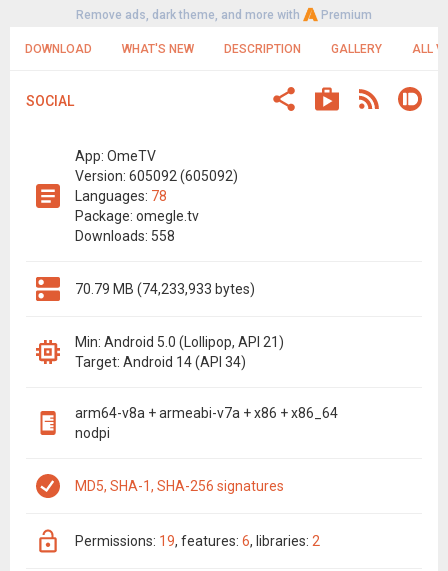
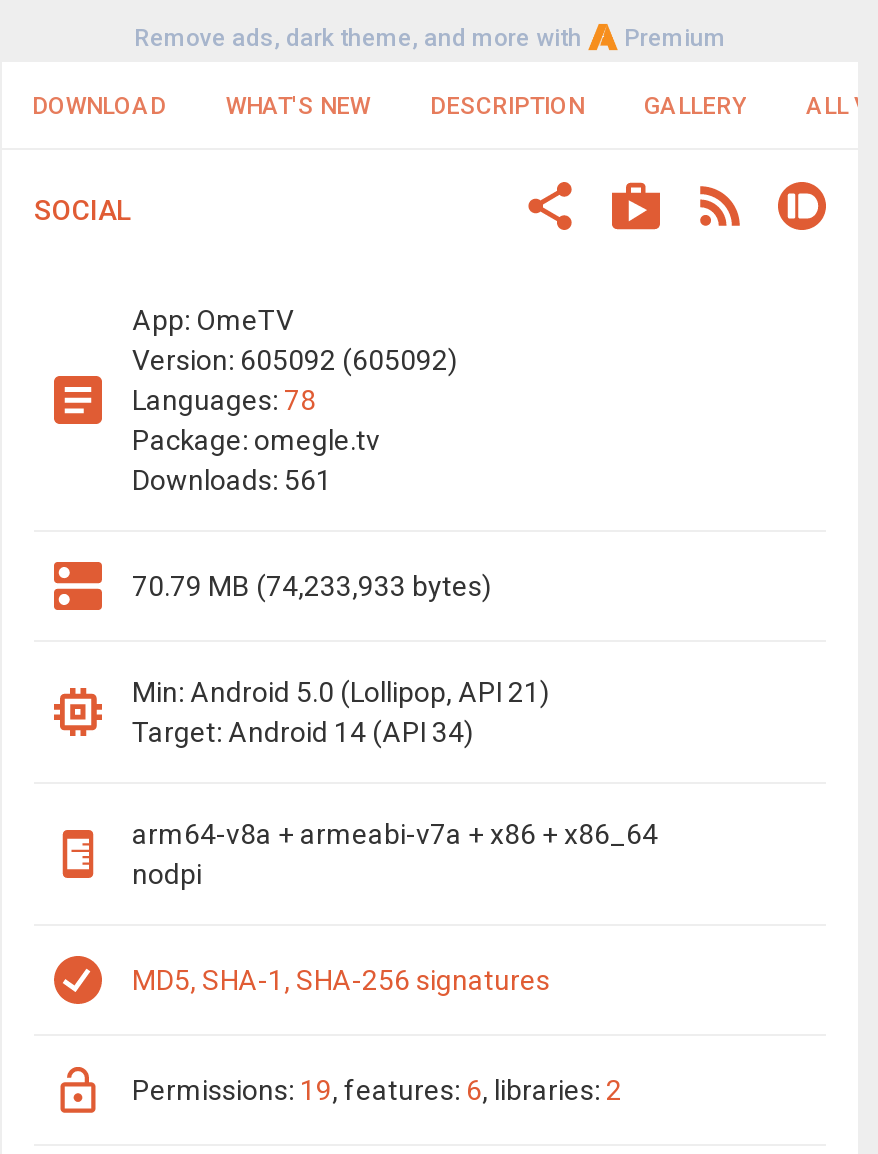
[75,228,175,244] Downloads: 558 -> [132,464,332,496] Downloads: 561

